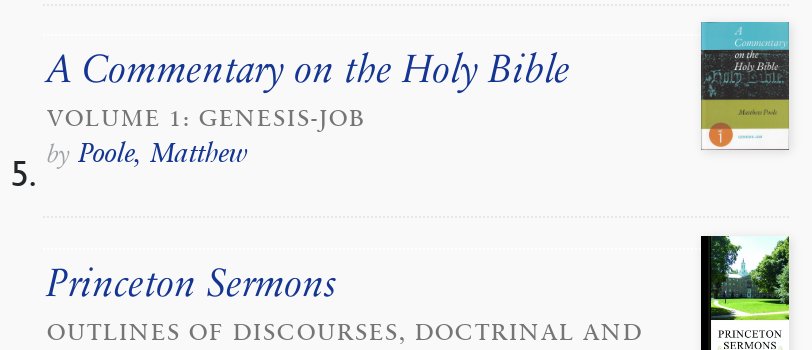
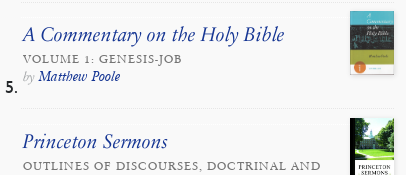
[47,136,249,170] by Poole, Matthew -> [23,68,120,85] by Matthew Poole

